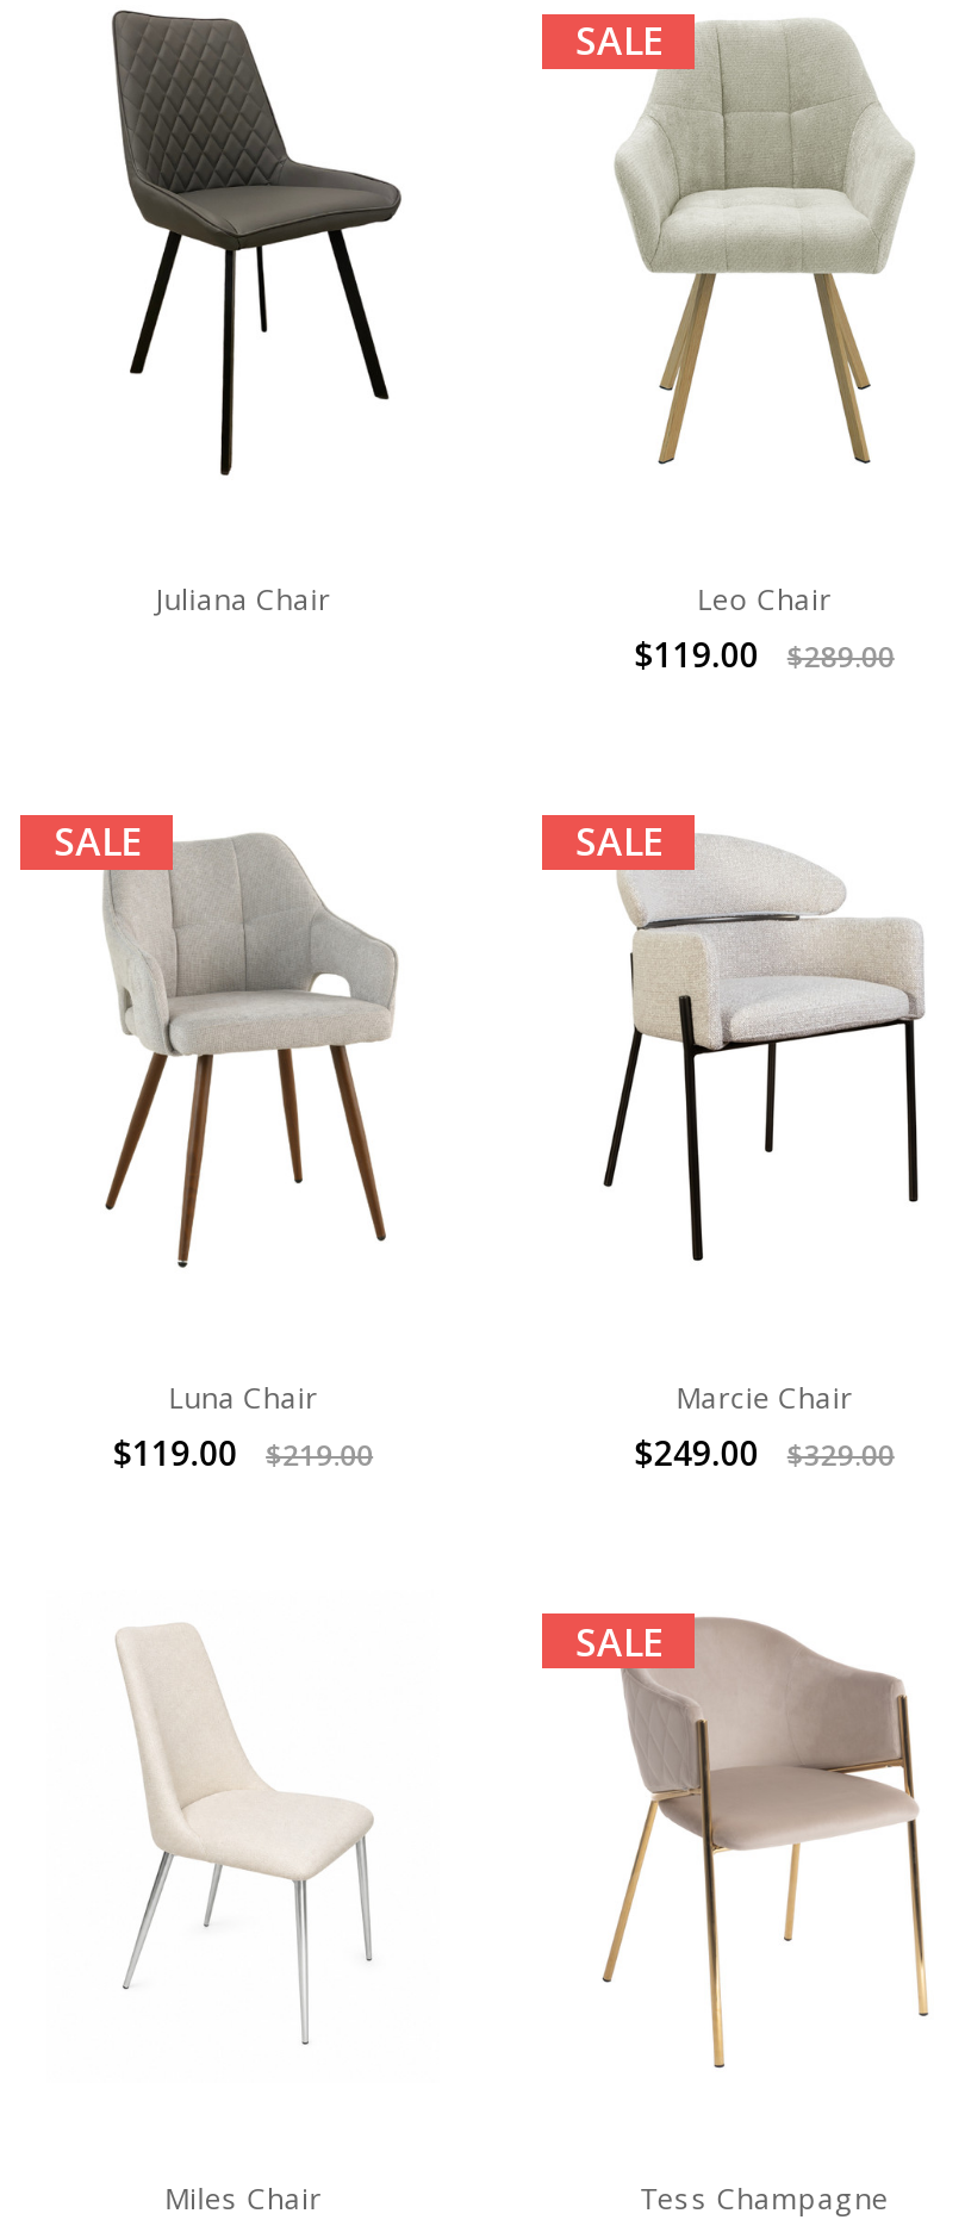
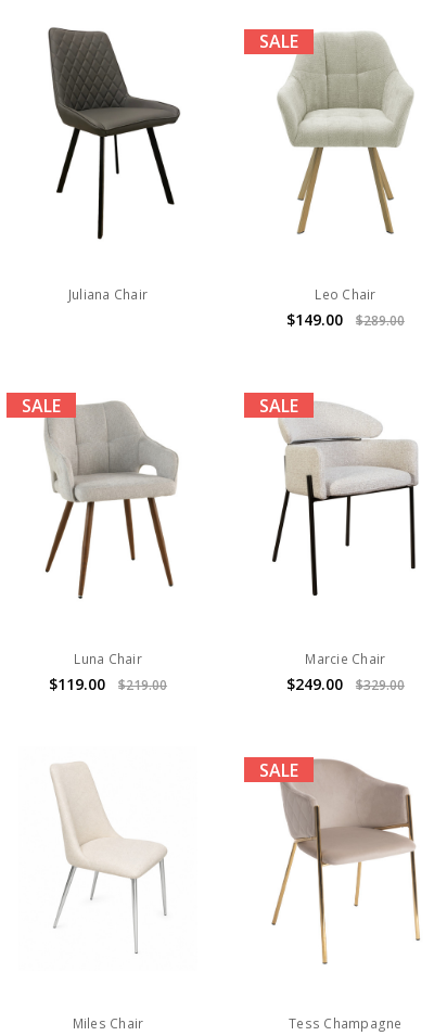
[635,630,894,676] $119.00 $289.00 -> [286,310,405,330] $149.00 $289.00

